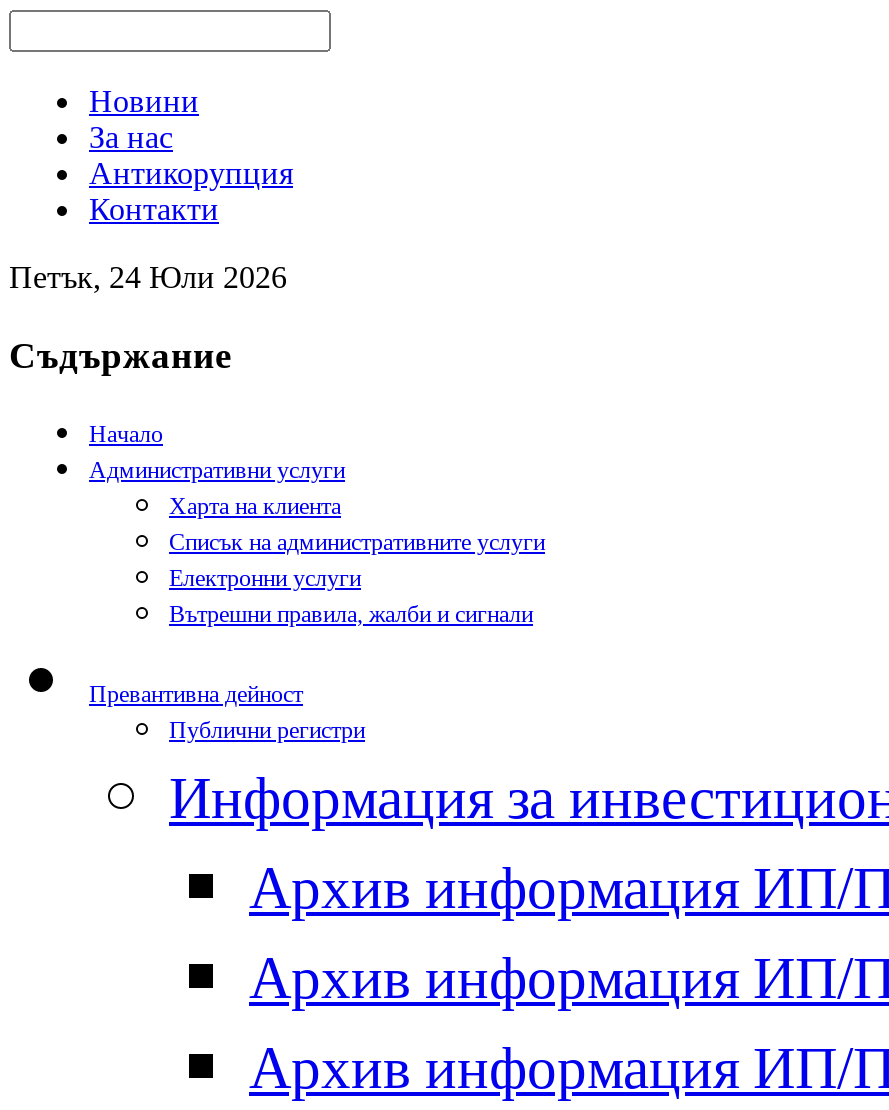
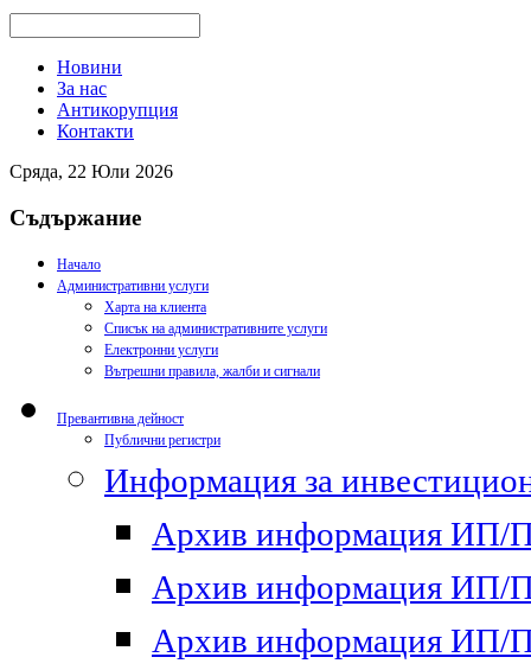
[9,260,287,294] Петък, 24 Юли 2026 -> [9,161,173,181] Сряда, 22 Юли 2026

